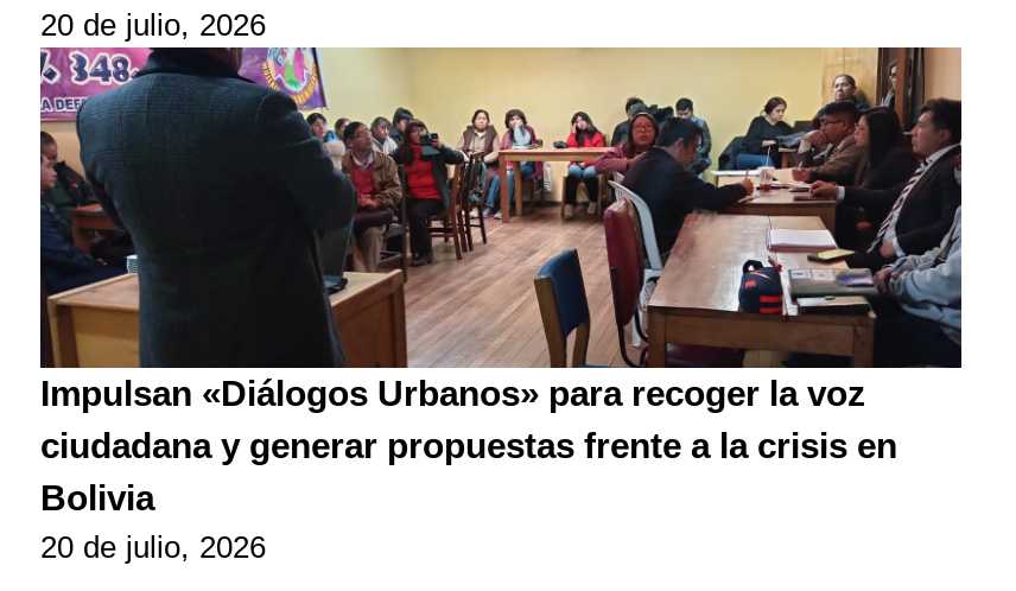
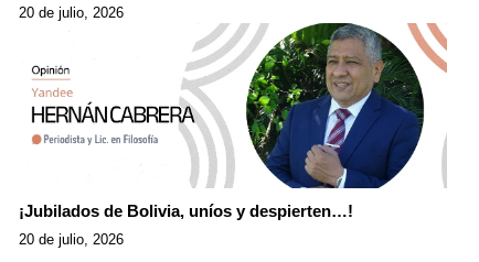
[38,45,964,519] [image] | Impulsan «Diálogos Urbanos» para recoger la voz | ciudadana y generar propuestas frente a la crisis en | Bolivia -> [19,22,447,220] [image] | ¡Jubilados de Bolivia, uníos y despierten…!

